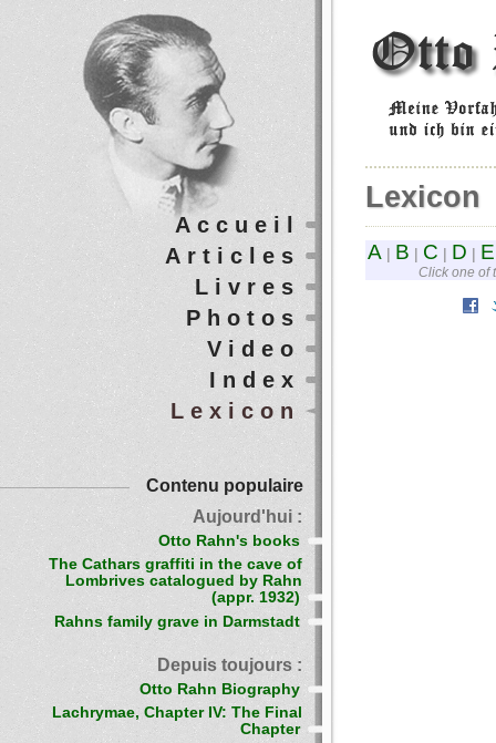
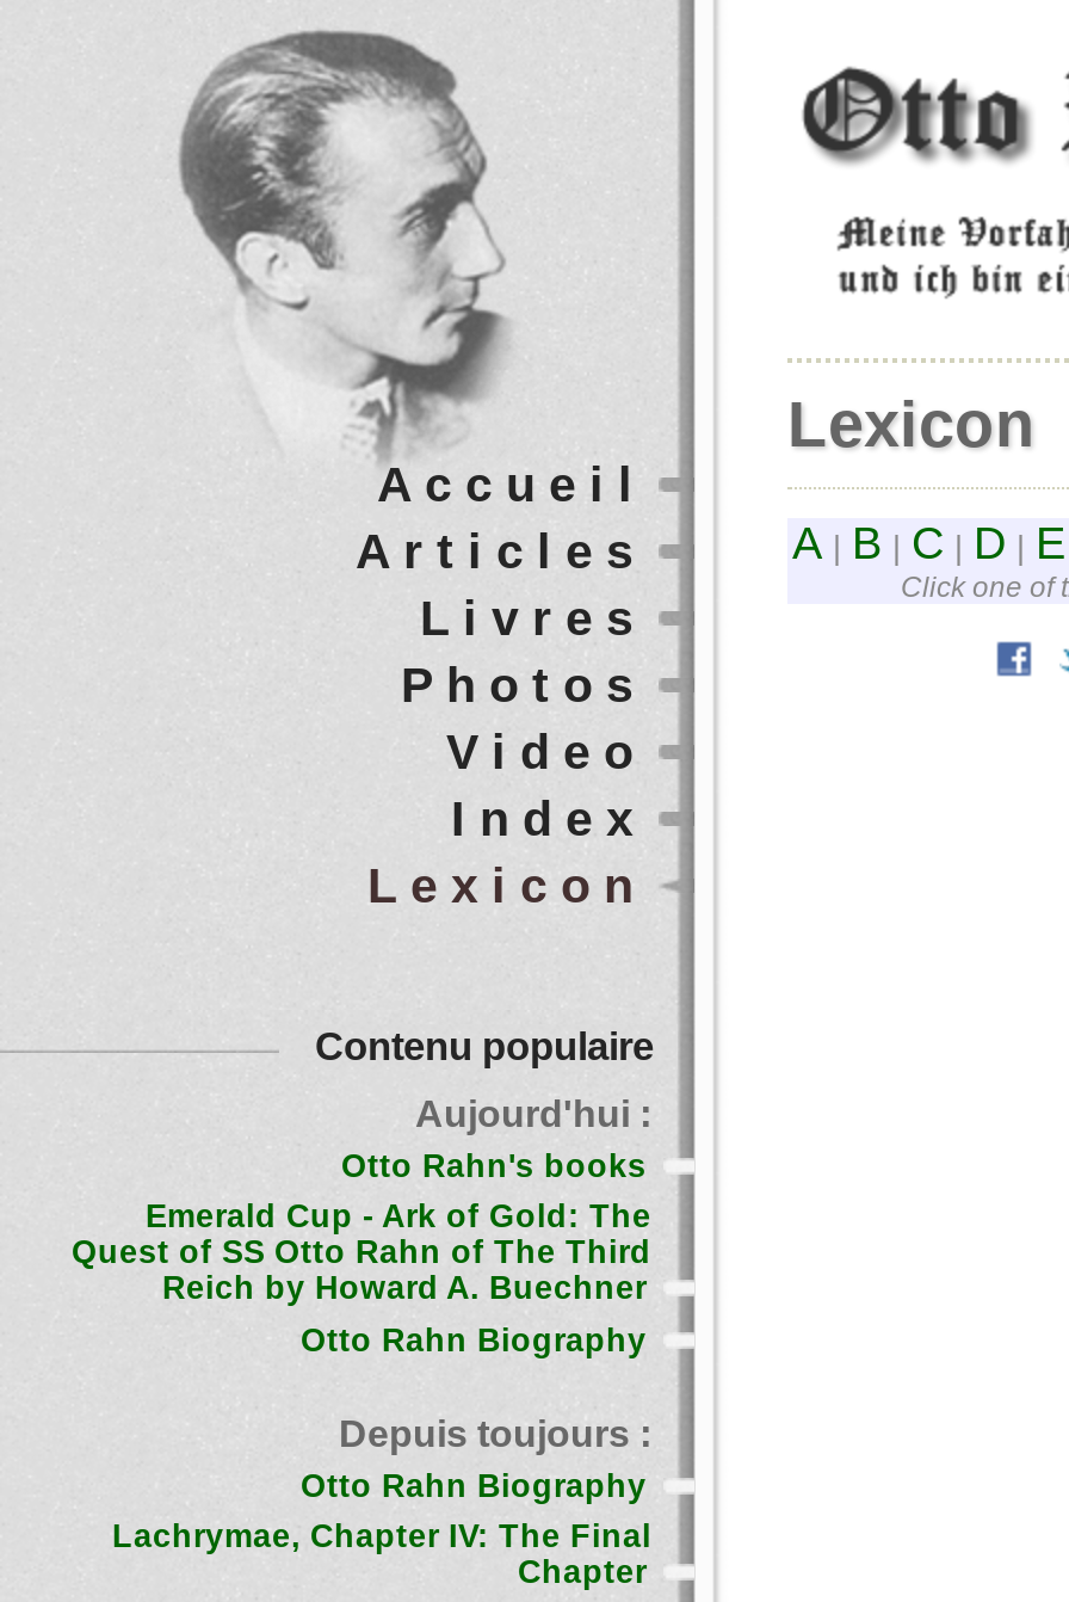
[49,556,302,630] The Cathars graffiti in the cave of | Lombrives catalogued by Rahn | (appr. 1932) | Rahns family grave in Darmstadt -> [72,1199,651,1358] Emerald Cup - Ark of Gold: The | Quest of SS Otto Rahn of The Third | Reich by Howard A. Buechner | Otto Rahn Biography

